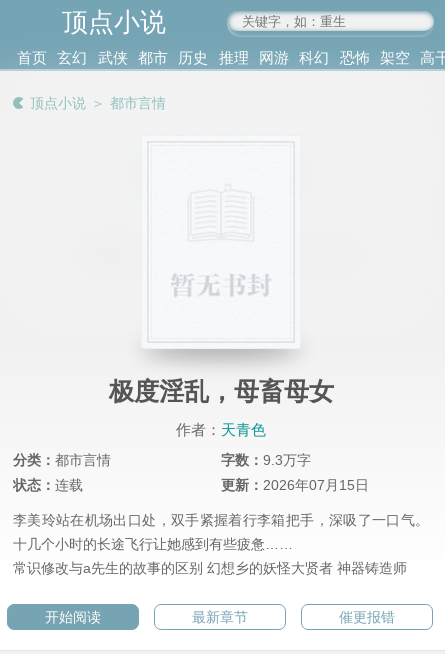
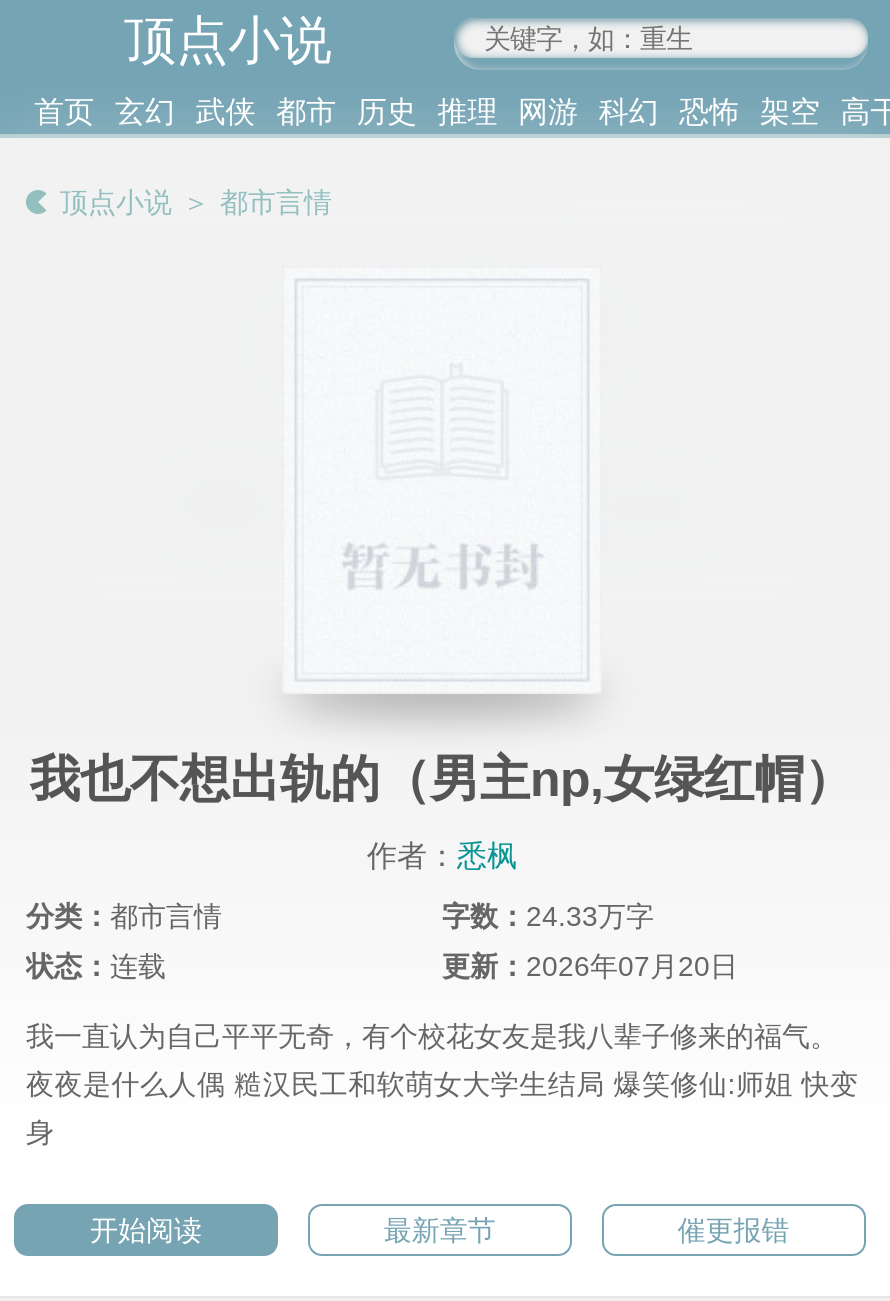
[108,377,333,405] 极度淫乱，母畜母女 -> [30,751,854,807] 我也不想出轨的（男主np,女绿红帽）
[176,421,266,438] 作者：天青色 -> [367,838,517,872] 作者：悉枫
[221,452,311,468] 字数：9.3万字 -> [442,901,654,933] 字数：24.33万字
[221,477,369,493] 更新：2026年07月15日 -> [442,951,738,983] 更新：2026年07月20日
[13,512,429,528] 李美玲站在机场出口处，双手紧握着行李箱把手，深吸了一口气。 -> [26,1021,838,1053] 我一直认为自己平平无奇，有个校花女友是我八辈子修来的福气。
[13,536,293,552] 十几个小时的长途飞行让她感到有些疲惫…… -> [26,1069,858,1101] 夜夜是什么人偶 糙汉民工和软萌女大学生结局 爆笑修仙:师姐 快变
[13,560,407,576] 常识修改与a先生的故事的区别 幻想乡的妖怪大贤者 神器铸造师 -> [26,1117,54,1149] 身

